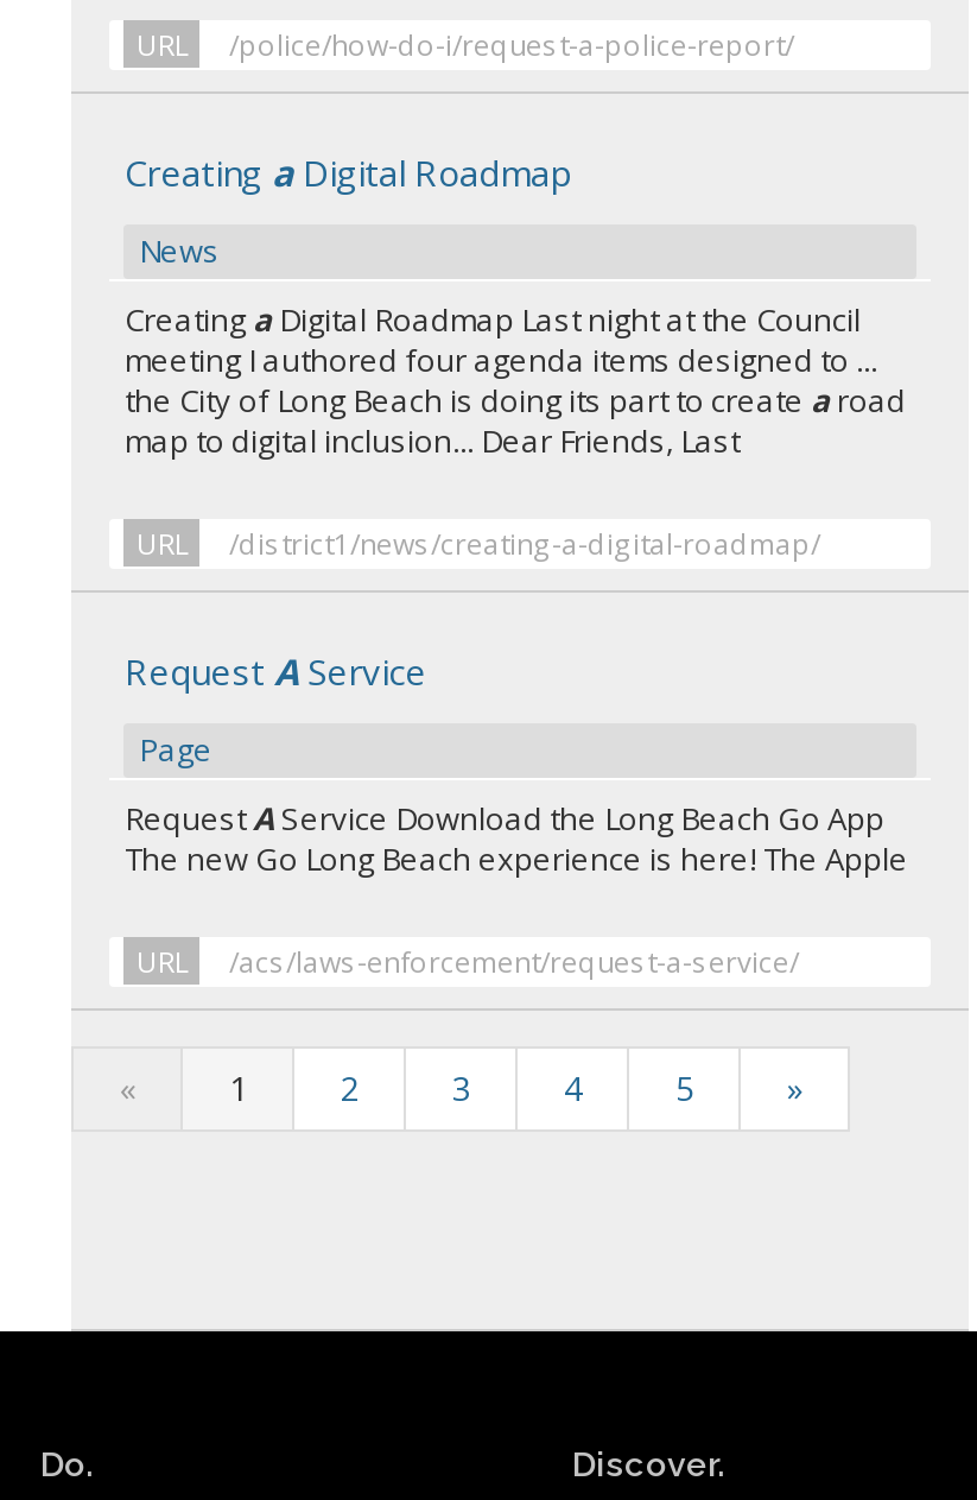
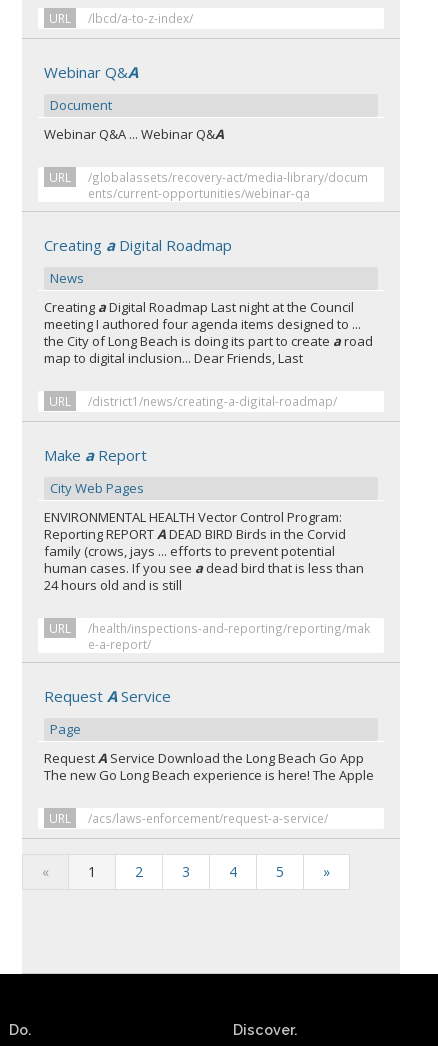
[229,25,794,63] /police/how-do-i/request-a-police-report/ -> [44,10,368,201] /lbcd/a-to-z-index/ | Webinar Q&A | Document | Webinar Q&A ... Webinar Q&A | URL | /globalassets/recovery-act/media-library/docum | ents/current-opportunities/webinar-qa
none -> [44,445,370,652] Make a Report | City Web Pages | ENVIRONMENTAL HEALTH Vector Control Program: | Reporting REPORTA DEAD BIRD Birds in the Corvid | family (crows, jays ... efforts to prevent potential | human cases. If you see a dead bird that is less than | 24 hours old and is still | URL | /health/inspections-and-reporting/reporting/mak | e-a-report/

